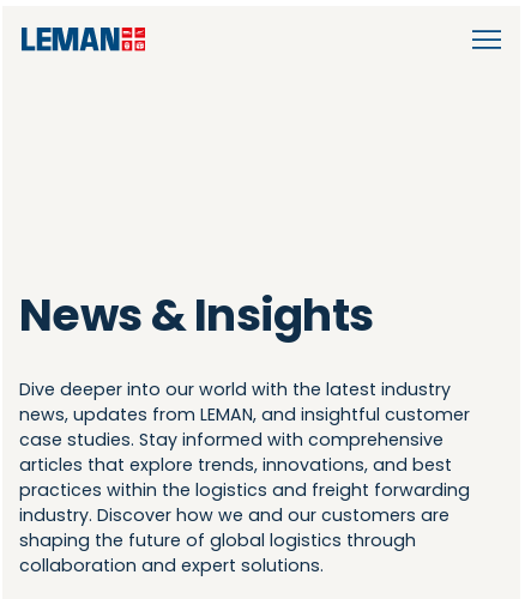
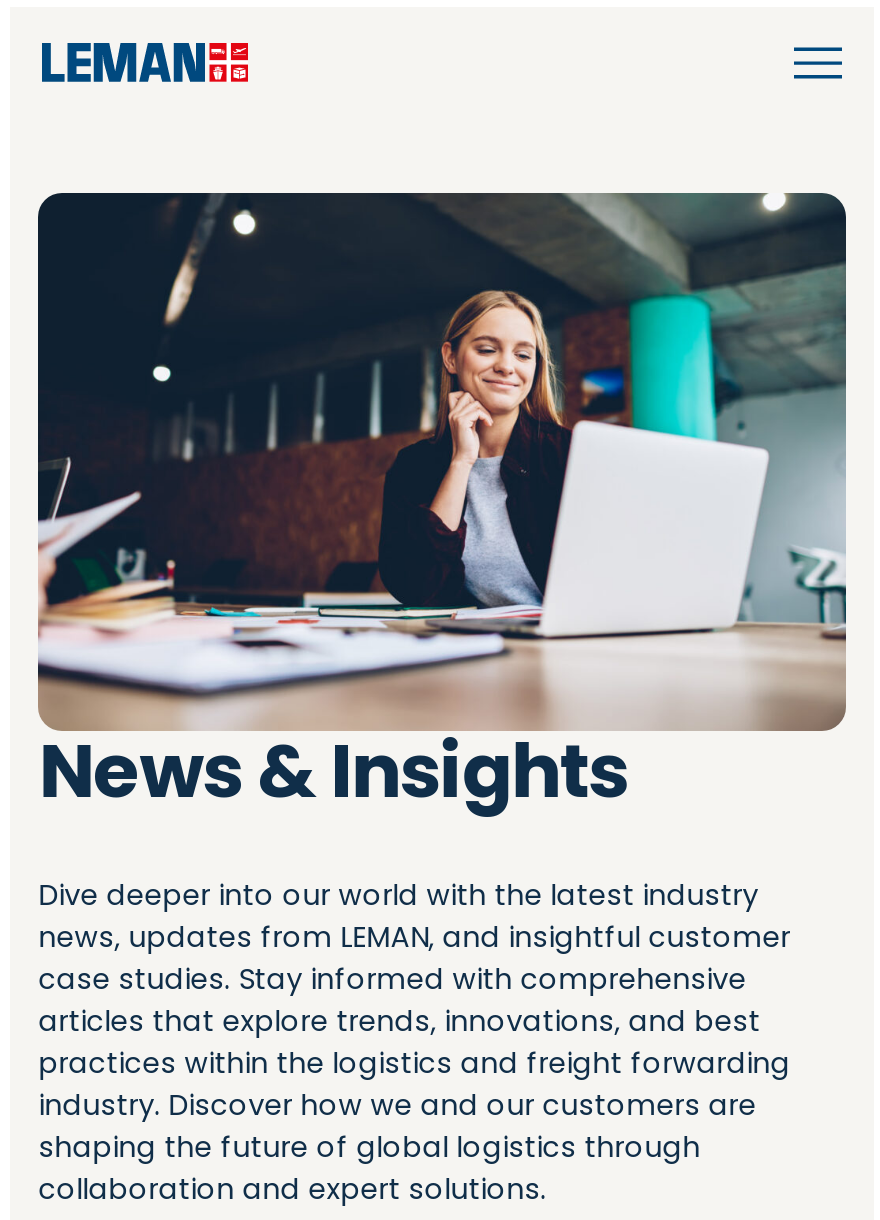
none -> [36,191,848,733] [image]

